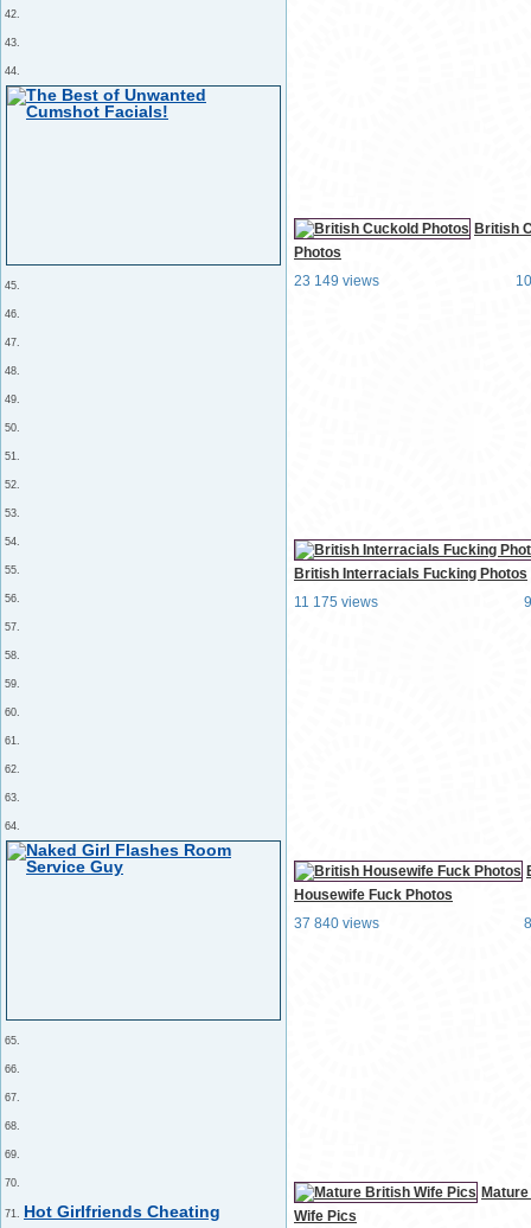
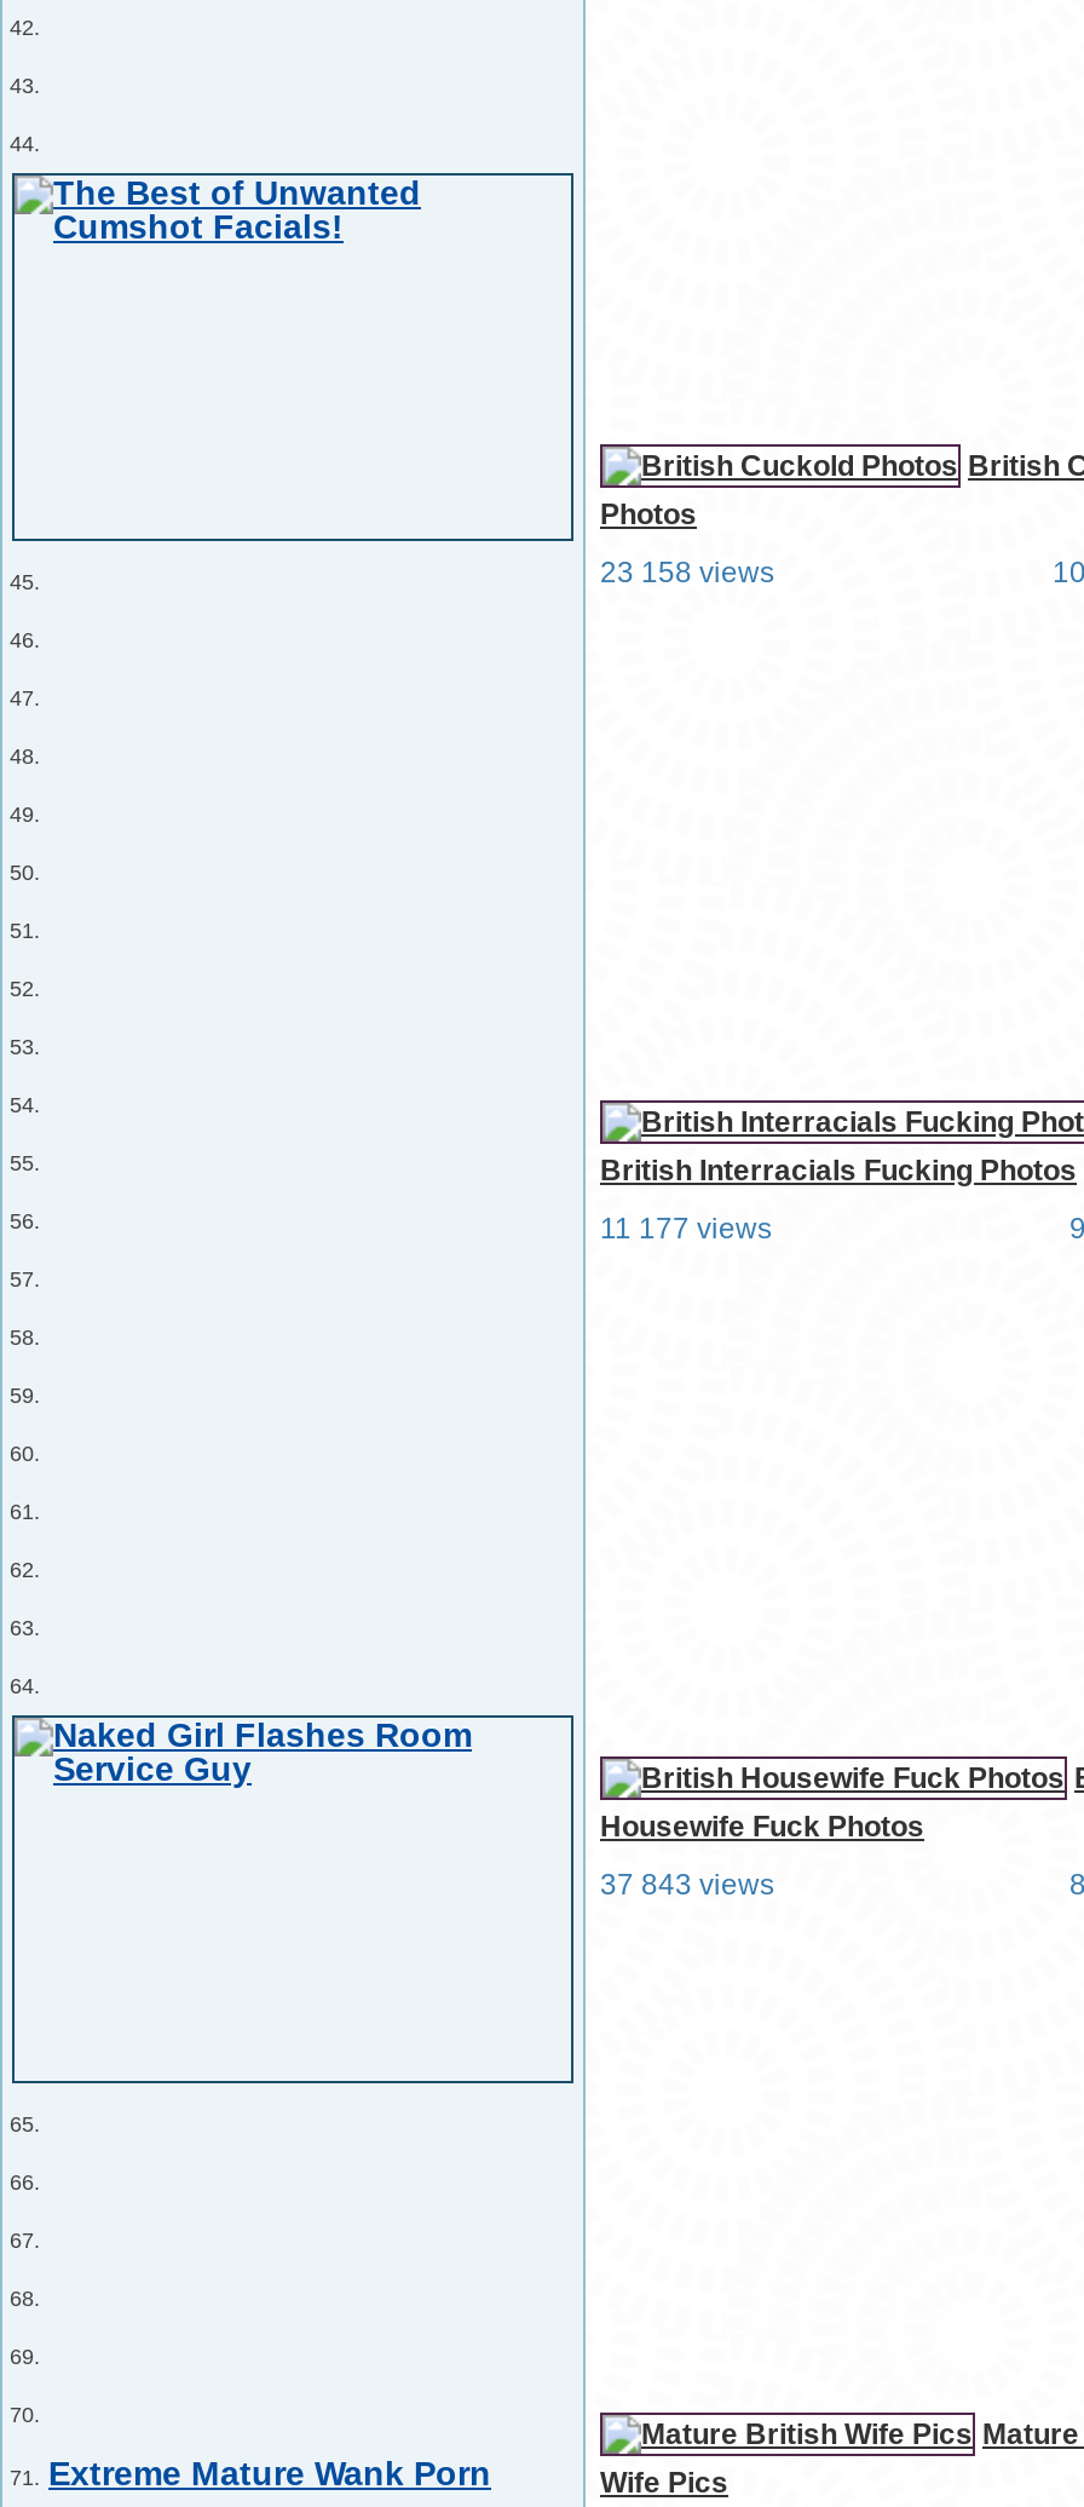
[294,273,379,289] 23 149 views -> [600,556,774,590] 23 158 views
[294,594,378,610] 11 175 views -> [600,1212,772,1246] 11 177 views
[294,915,379,932] 37 840 views -> [600,1868,774,1902] 37 843 views
[5,1202,220,1221] 71. Hot Girlfriends Cheating -> [10,2454,491,2492] 71. Extreme Mature Wank Porn

